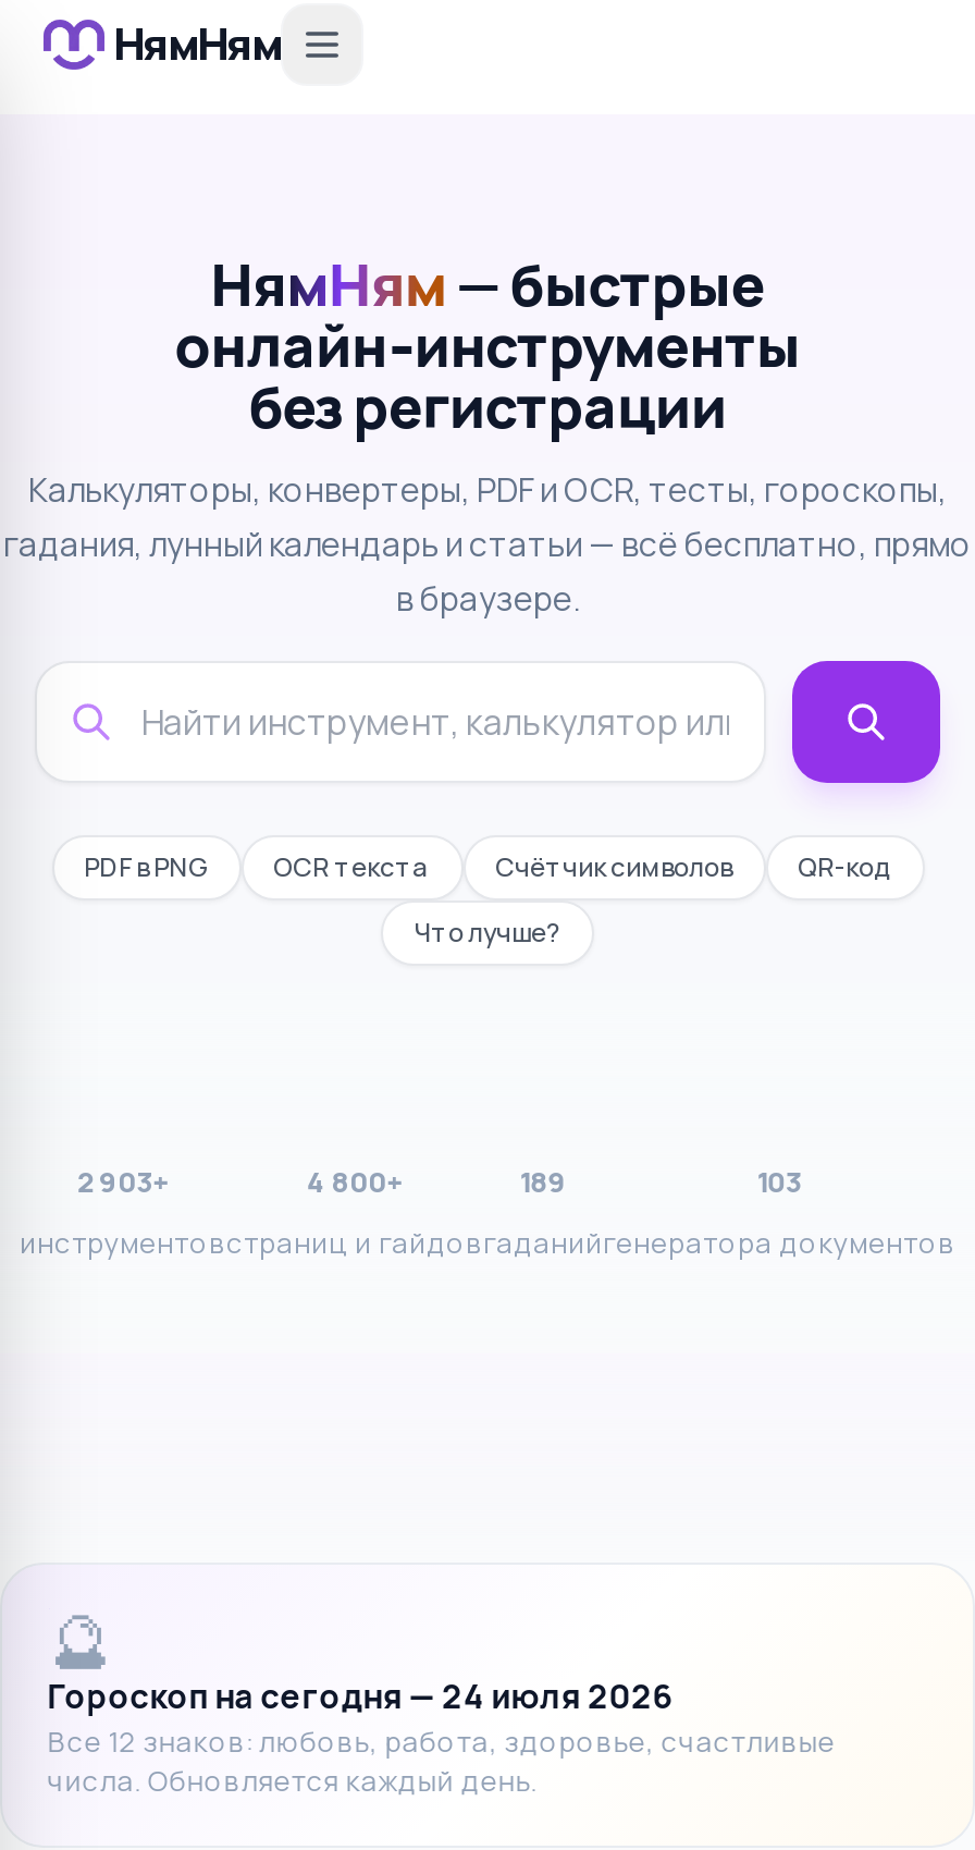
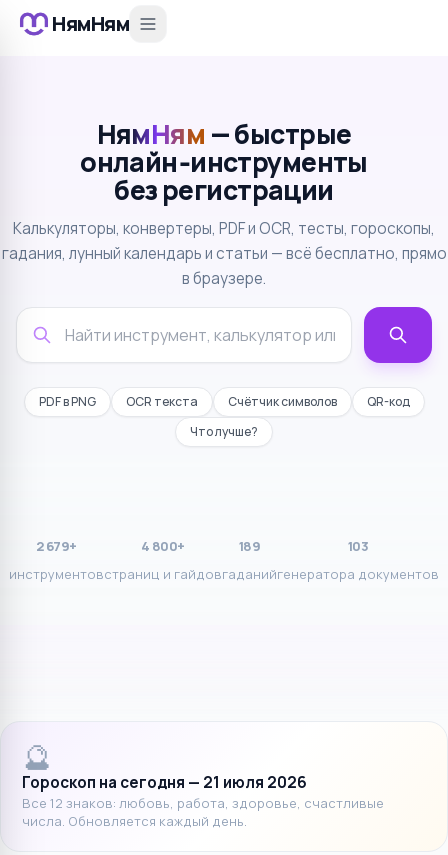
[77,1161,168,1200] 2 903+ -> [36,537,77,555] 2 679+
[47,1674,674,1720] Гороскоп на сегодня — 24 июля 2026 -> [22,772,307,793] Гороскоп на сегодня — 21 июля 2026

